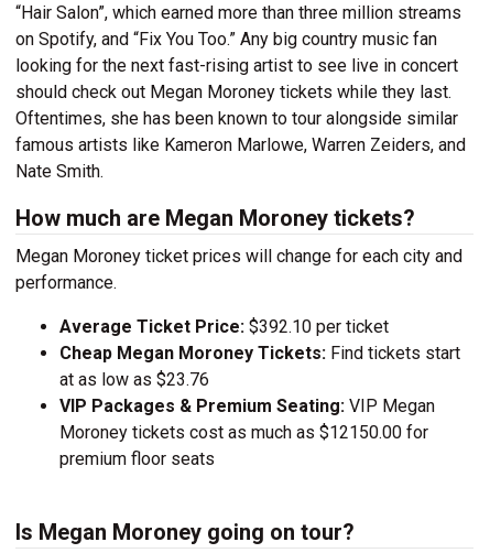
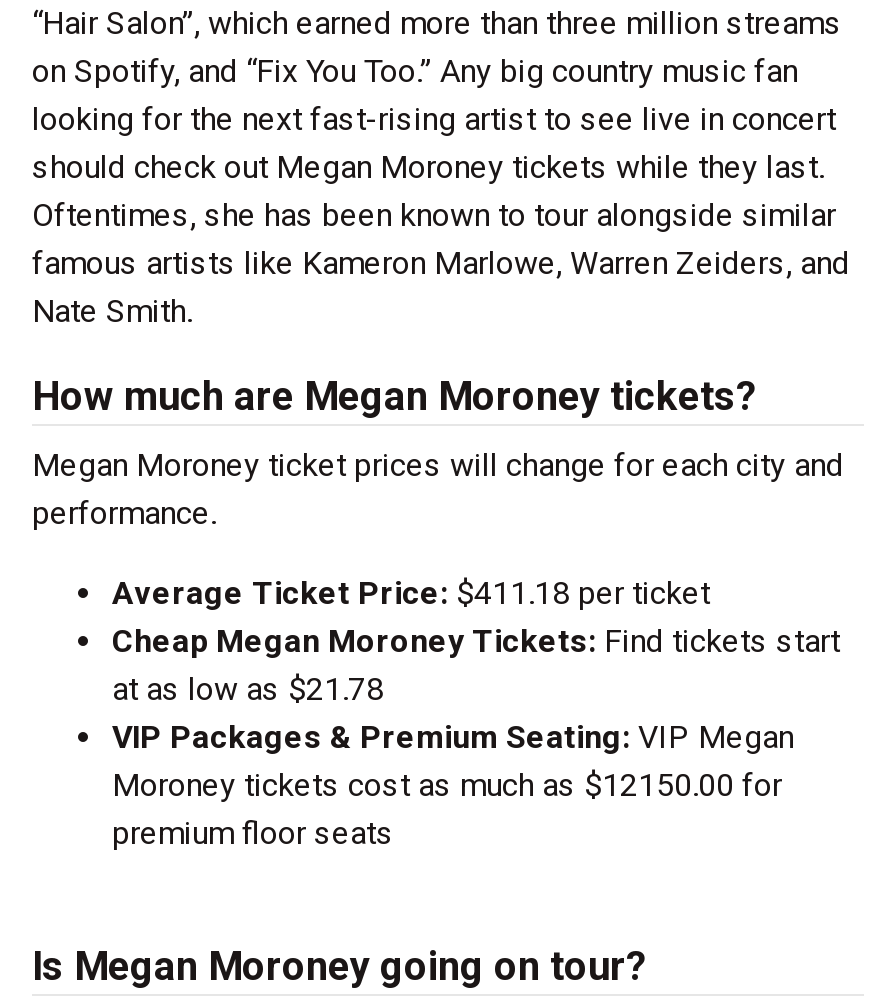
[59,316,389,337] Average Ticket Price: $392.10 per ticket -> [112,574,710,612] Average Ticket Price: $411.18 per ticket
[59,369,209,390] at as low as $23.76 -> [112,670,384,708] at as low as $21.78

